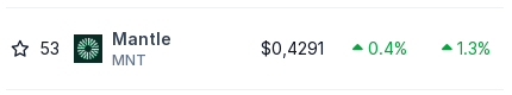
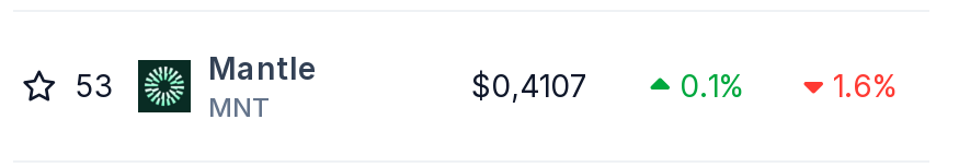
[261,38,324,58] $0,4291 -> [471,65,590,103] $0,4107
[368,38,407,58] 0.4% -> [680,65,743,103] 0.1%
[457,38,491,58] 1.3% -> [833,65,897,103] 1.6%

